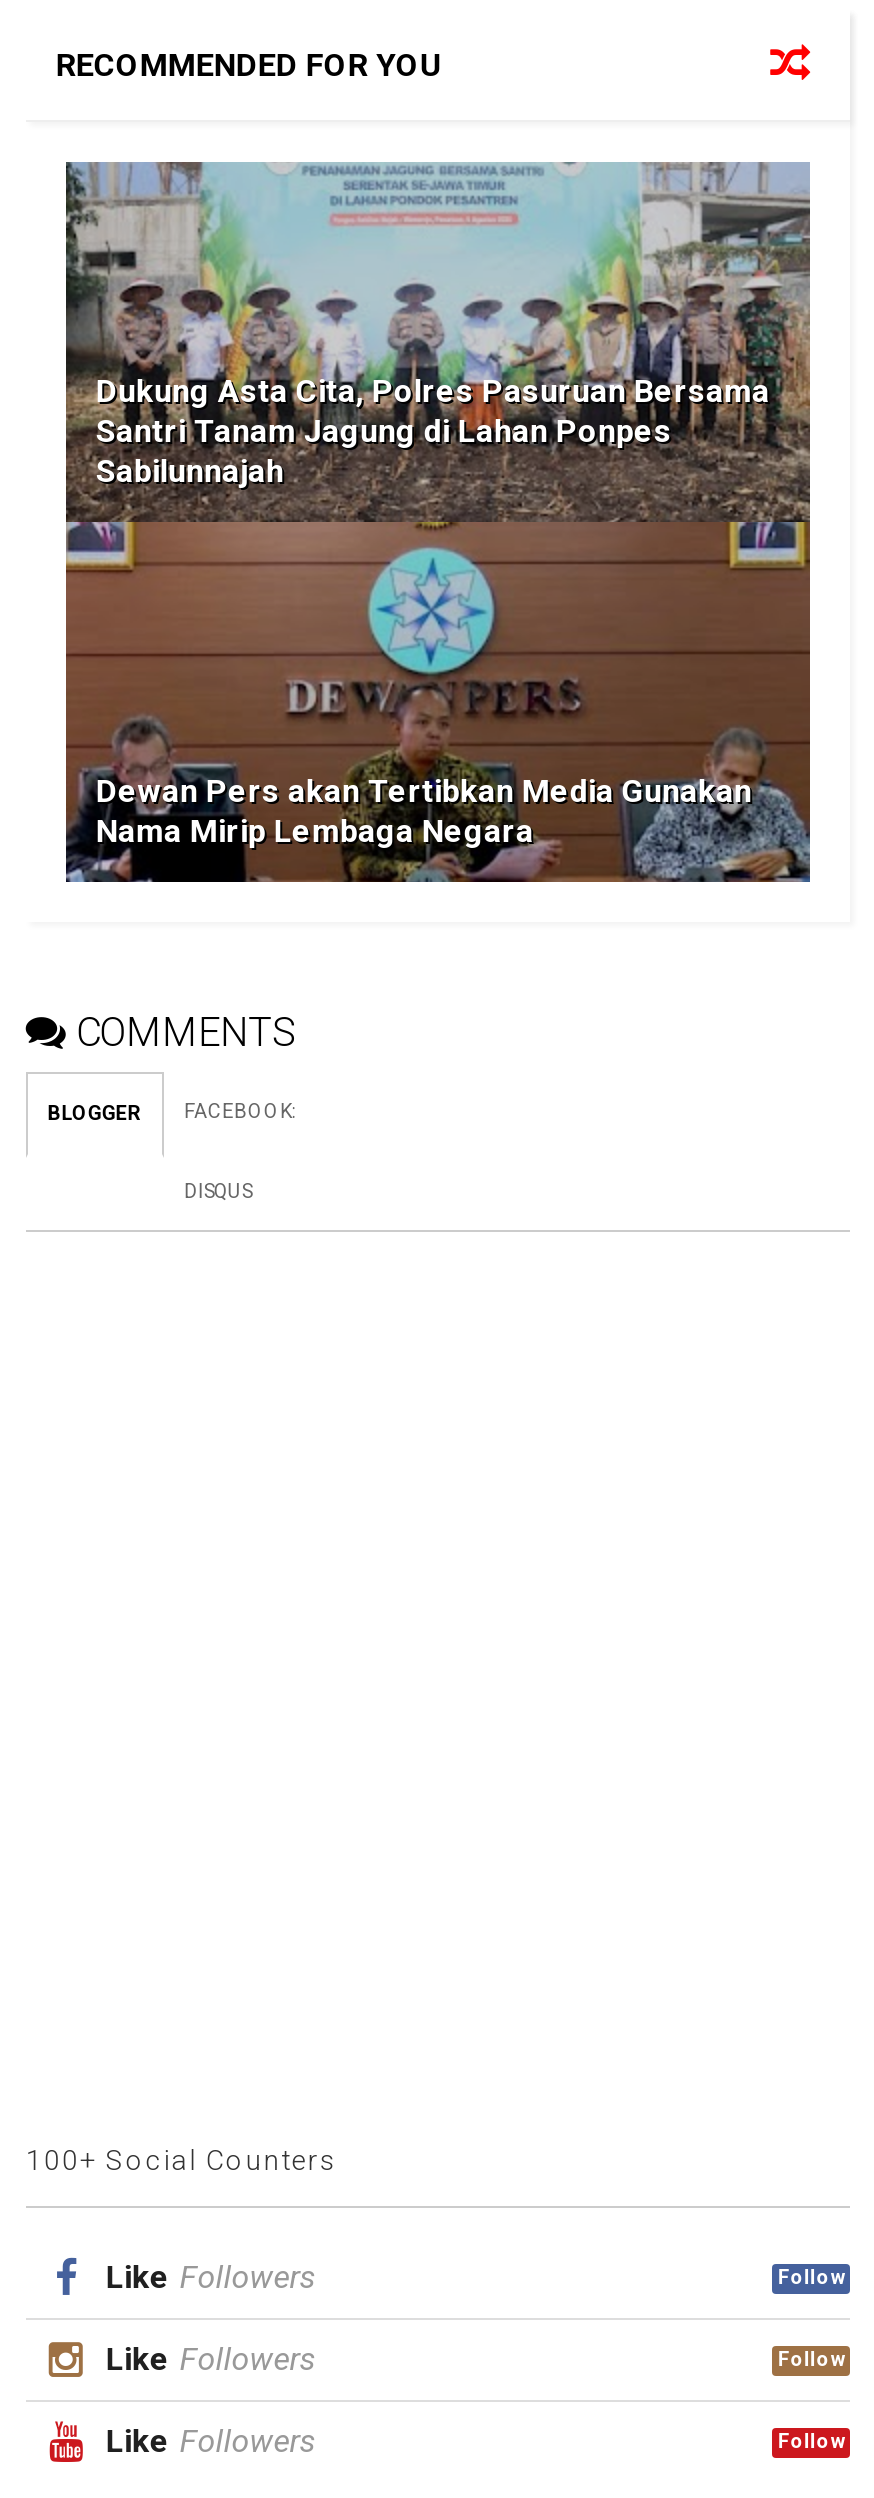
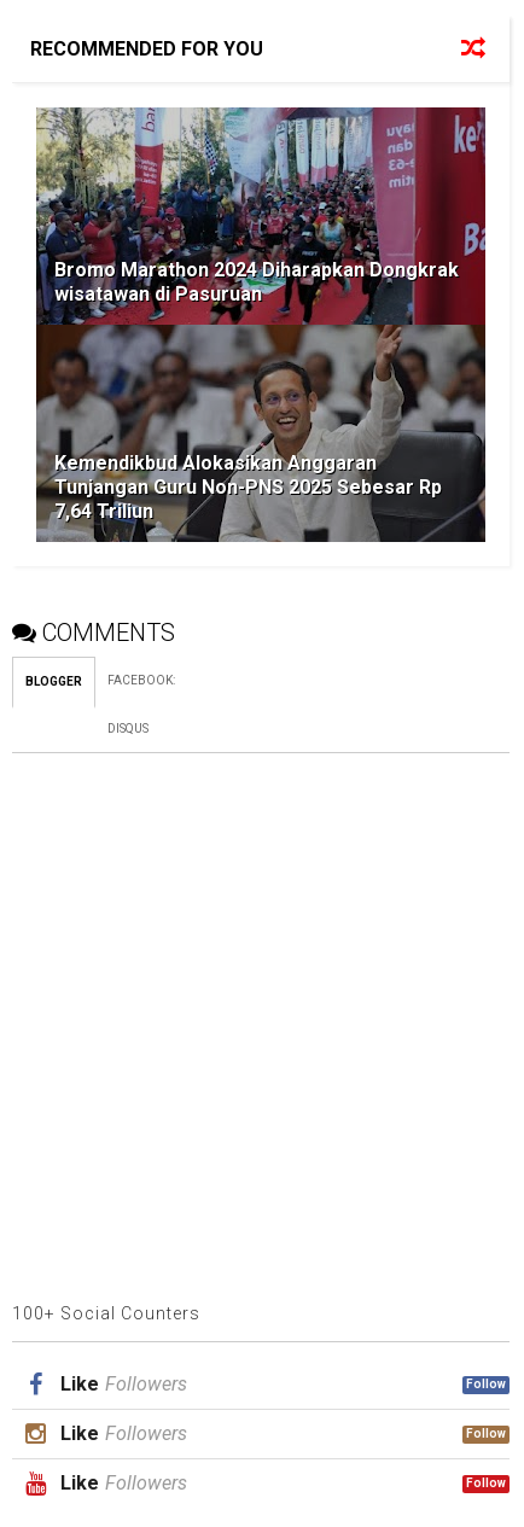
[64,160,812,884] [image] | Dukung Asta Cita, Polres Pasuruan Bersama | Santri Tanam Jagung di Lahan Ponpes | Sabilunnajah -> [35,106,487,543] [image] | Bromo Marathon 2024 Diharapkan Dongkrak | wisatawan di Pasuruan
[96,772,752,850] Dewan Pers akan Tertibkan Media Gunakan | Nama Mirip Lembaga Negara -> [54,452,442,523] Kemendikbud Alokasikan Anggaran | Tunjangan Guru Non-PNS 2025 Sebesar Rp | 7,64 Triliun

